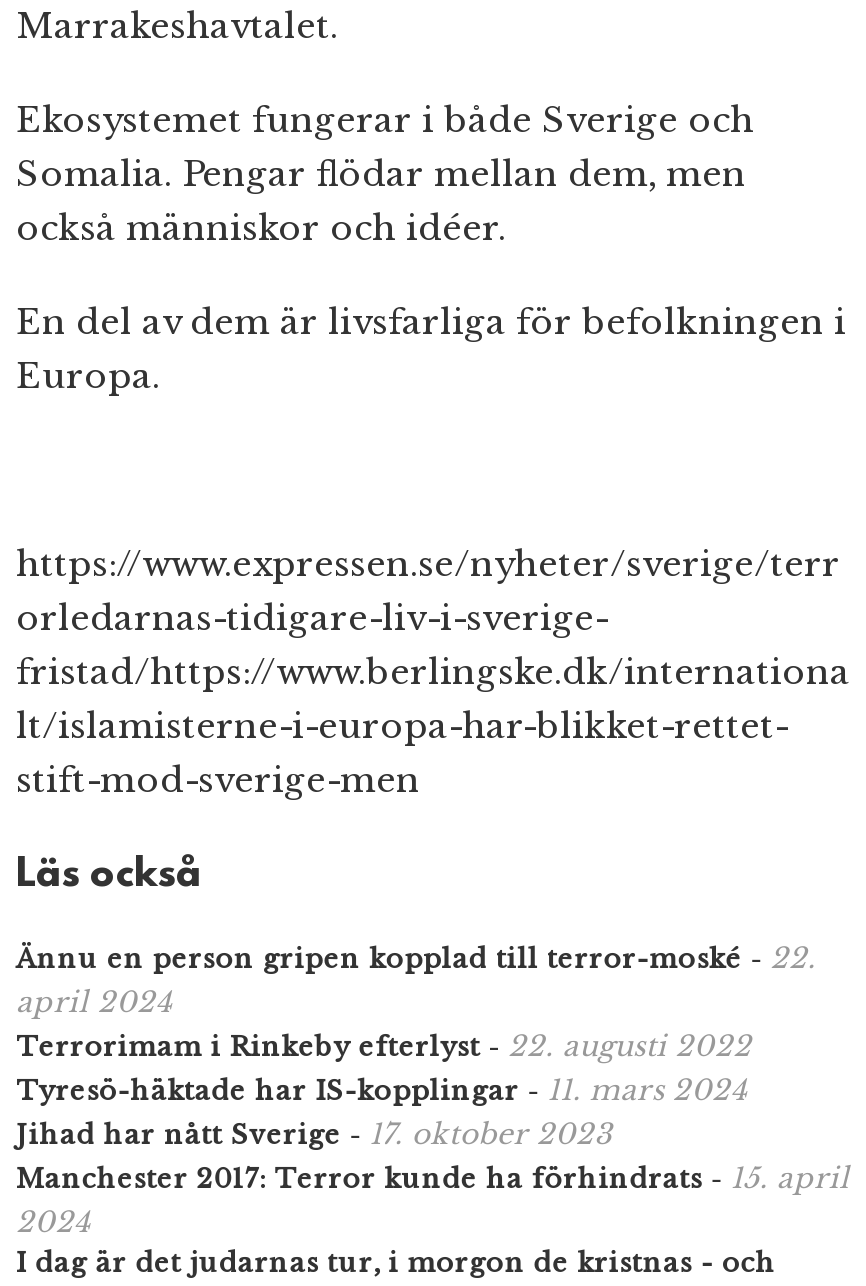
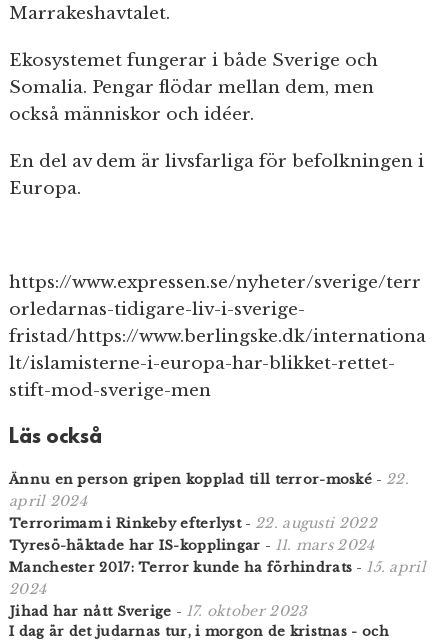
moved [16,1116,613,1152] -> [9,602,307,620]: Jihad har nått Sverige - 17. oktober 2023
moved [16,1160,850,1240] -> [9,558,426,598]: Manchester 2017: Terror kunde ha förhindrats - 15. april | 2024

